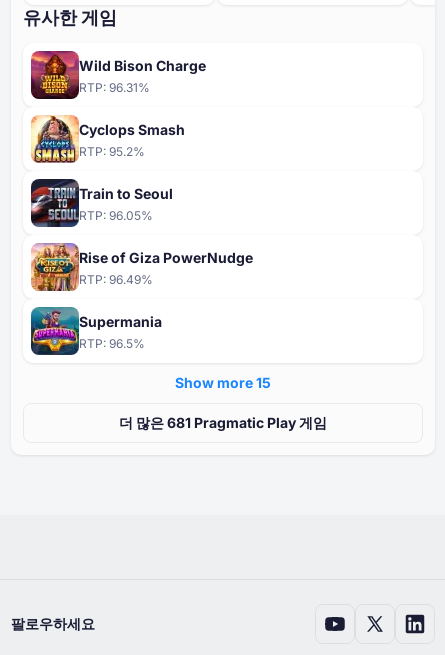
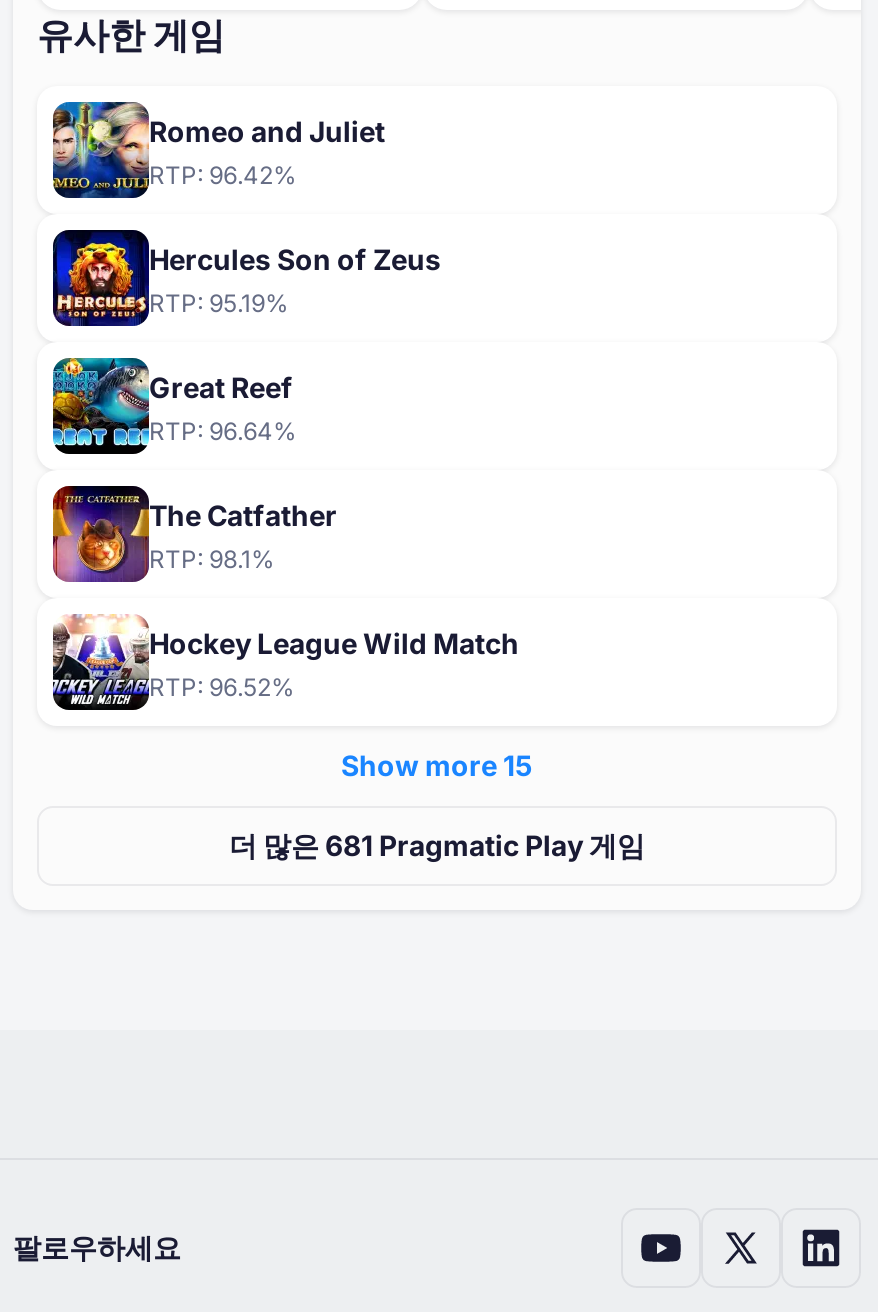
[30,50,206,100] [image] | Wild Bison Charge | RTP: 96.31% -> [51,100,385,200] [image] | Romeo and Juliet | RTP: 96.42%
[30,115,185,164] [image] | Cyclops Smash | RTP: 95.2% -> [51,228,441,328] [image] | Hercules Son of Zeus | RTP: 95.19%
[30,178,173,228] [image] | Train to Seoul | RTP: 96.05% -> [51,356,297,456] [image] | Great Reef | RTP: 96.64%
[31,243,253,292] [image] | Rise of Giza PowerNudge | RTP: 96.49% -> [51,484,337,584] [image] | The Catfather | RTP: 98.1%
[30,306,162,355] [image] | Supermania | RTP: 96.5% -> [51,614,519,710] [image] | Hockey League Wild Match | RTP: 96.52%

